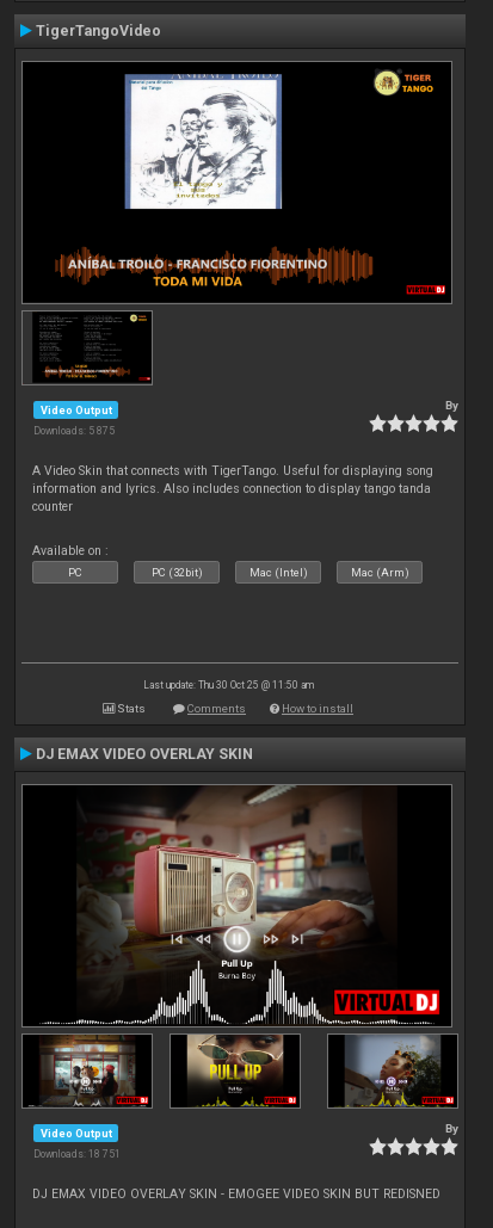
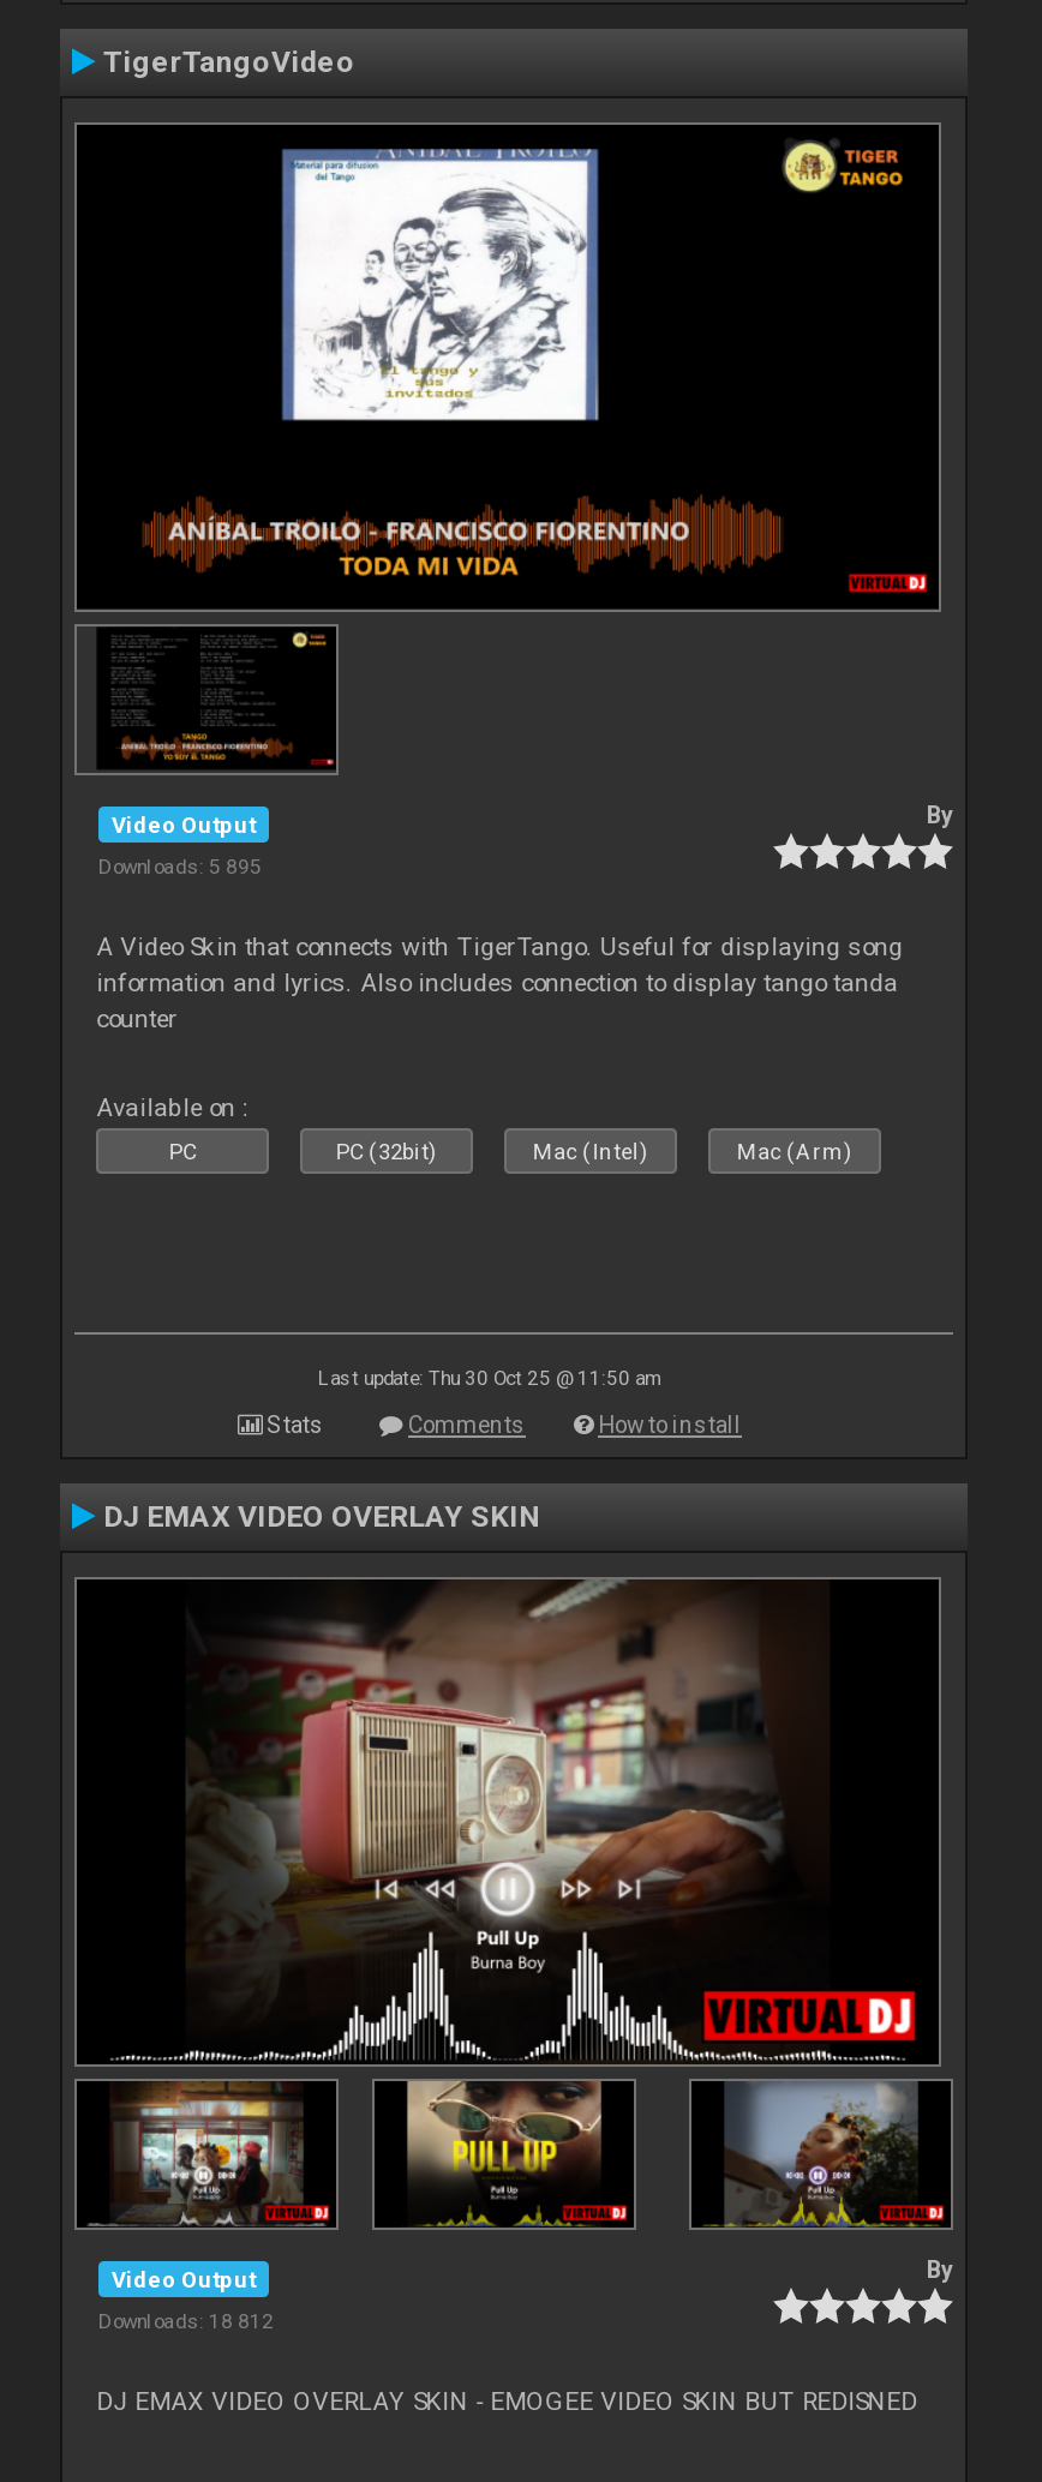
[33,425,115,437] Downloads: 5 875 -> [98,856,262,880] Downloads: 5 895
[33,1149,121,1161] Downloads: 18 751 -> [98,2310,274,2334] Downloads: 18 812

